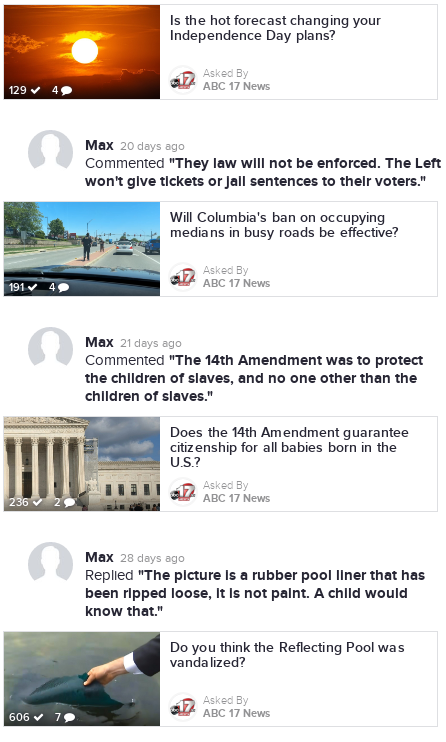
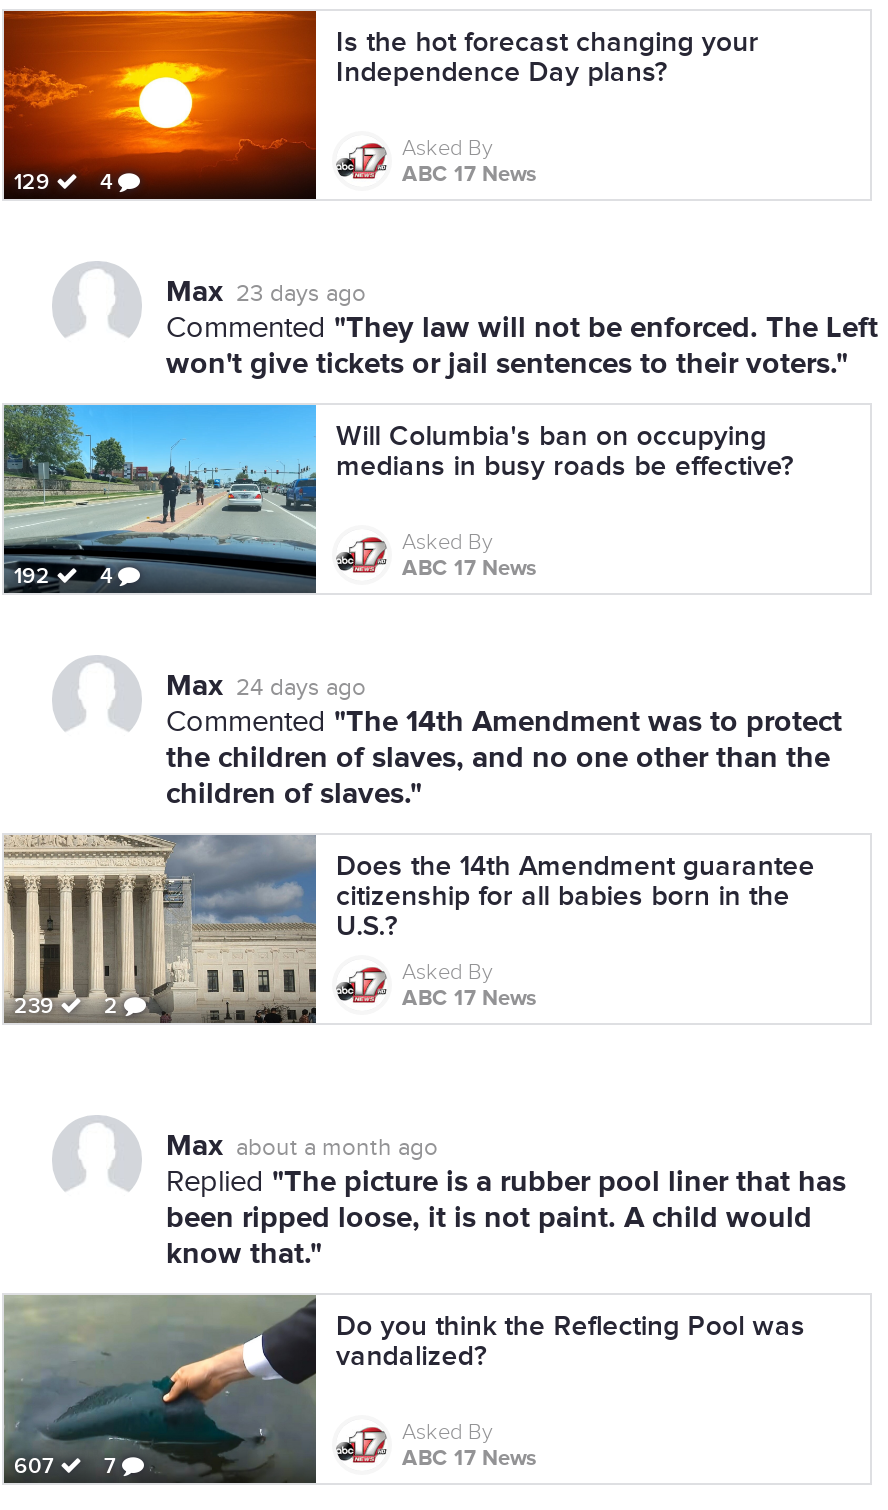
[85,136,185,155] Max 20 days ago -> [166,273,366,311] Max 23 days ago
[9,281,58,294] 191 4 -> [14,563,118,589] 192 4
[85,333,182,352] Max 21 days ago -> [166,667,366,705] Max 24 days ago
[9,496,64,509] 236 2 -> [14,993,124,1019] 239 2
[85,548,185,567] Max 28 days ago -> [166,1127,438,1165] Max about a month ago
[9,711,64,724] 606 7 -> [14,1453,122,1479] 607 7

